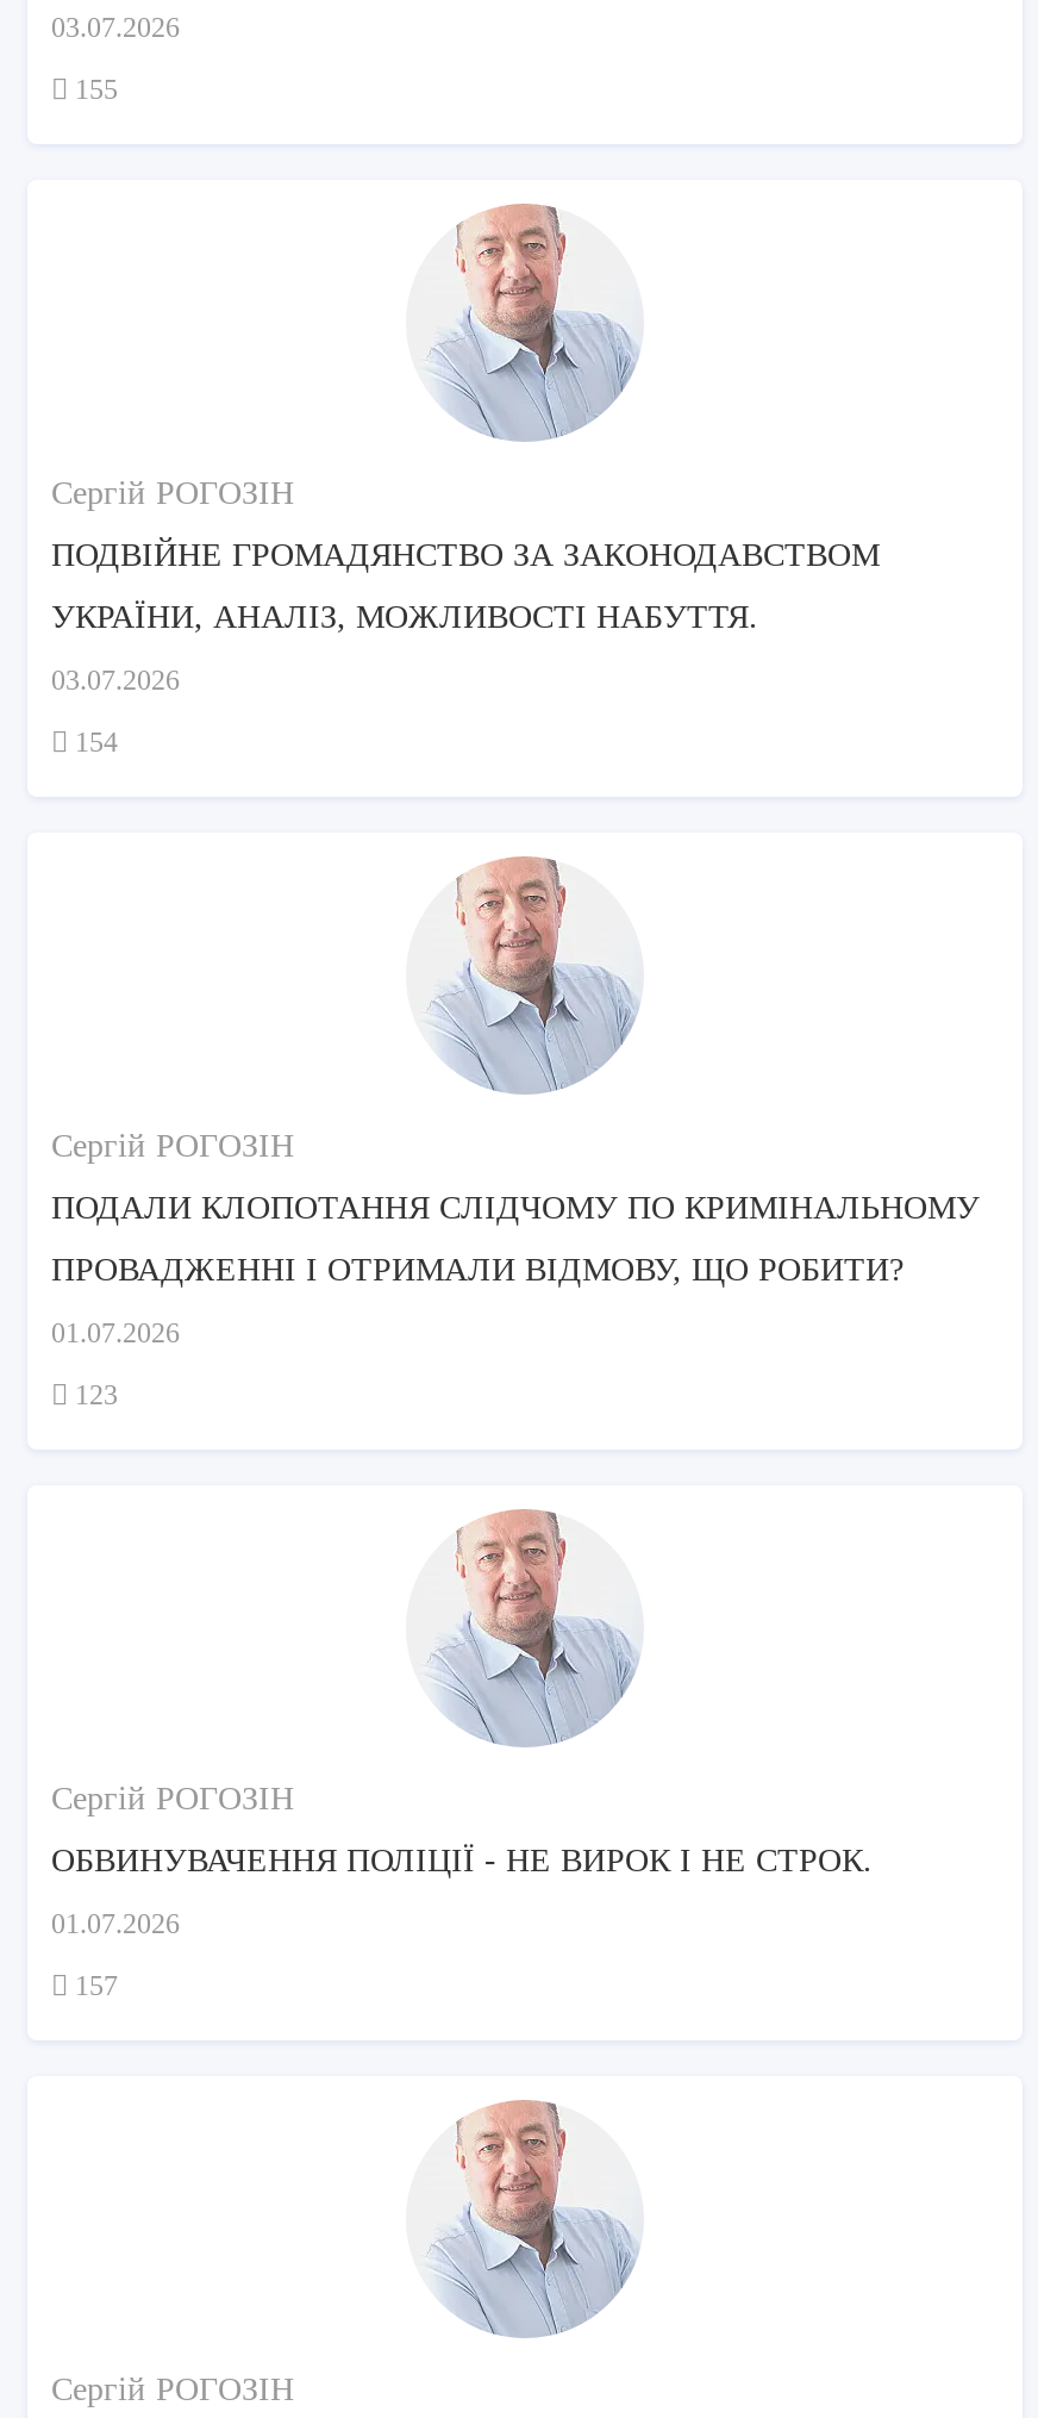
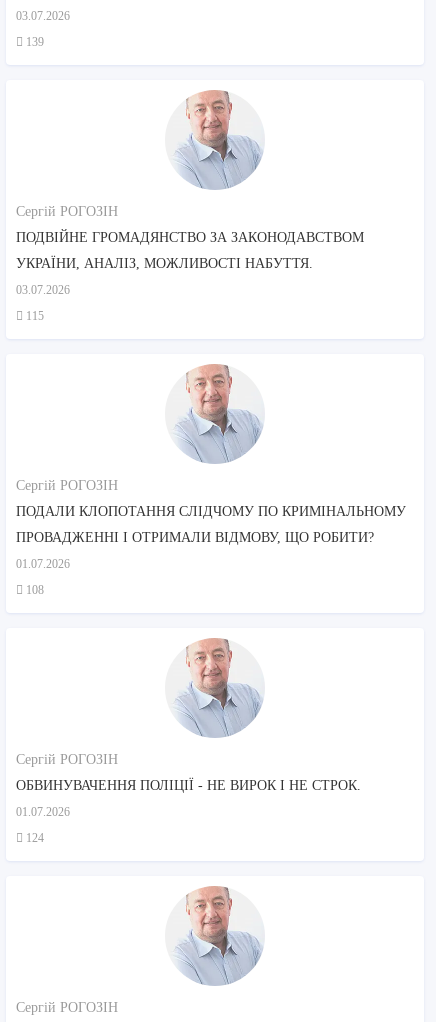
[68,72,118,105] 155 -> [23,35,44,49] 139
[68,724,118,758] 154 -> [23,309,44,323] 115
[68,1377,118,1411] 123 -> [23,583,44,597] 108
[68,1968,118,2001] 157 -> [23,831,44,845] 124

